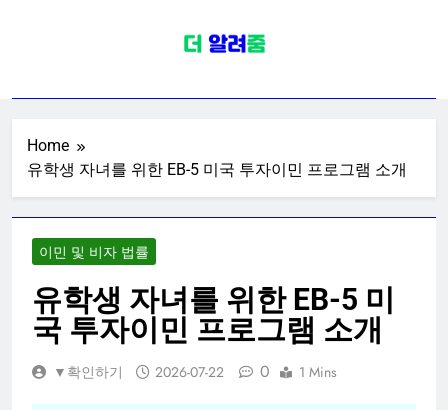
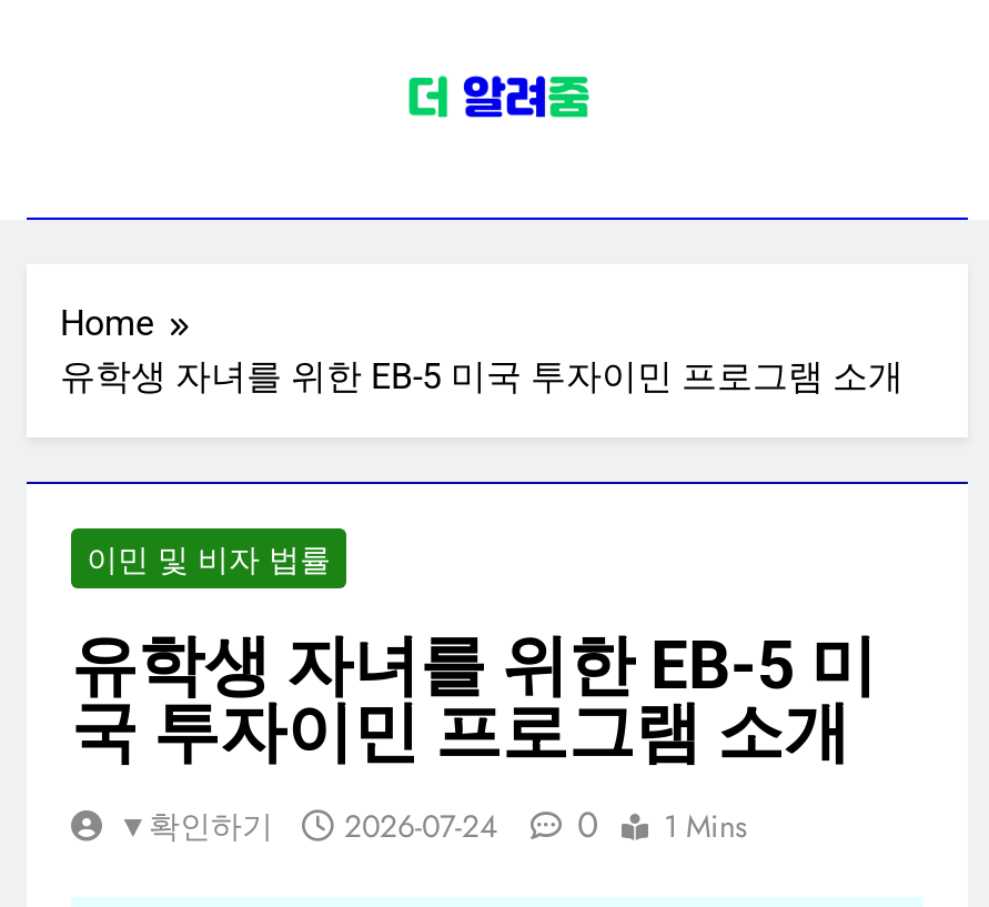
[155,362,224,382] 2026-07-22 -> [344,803,497,847] 2026-07-24

